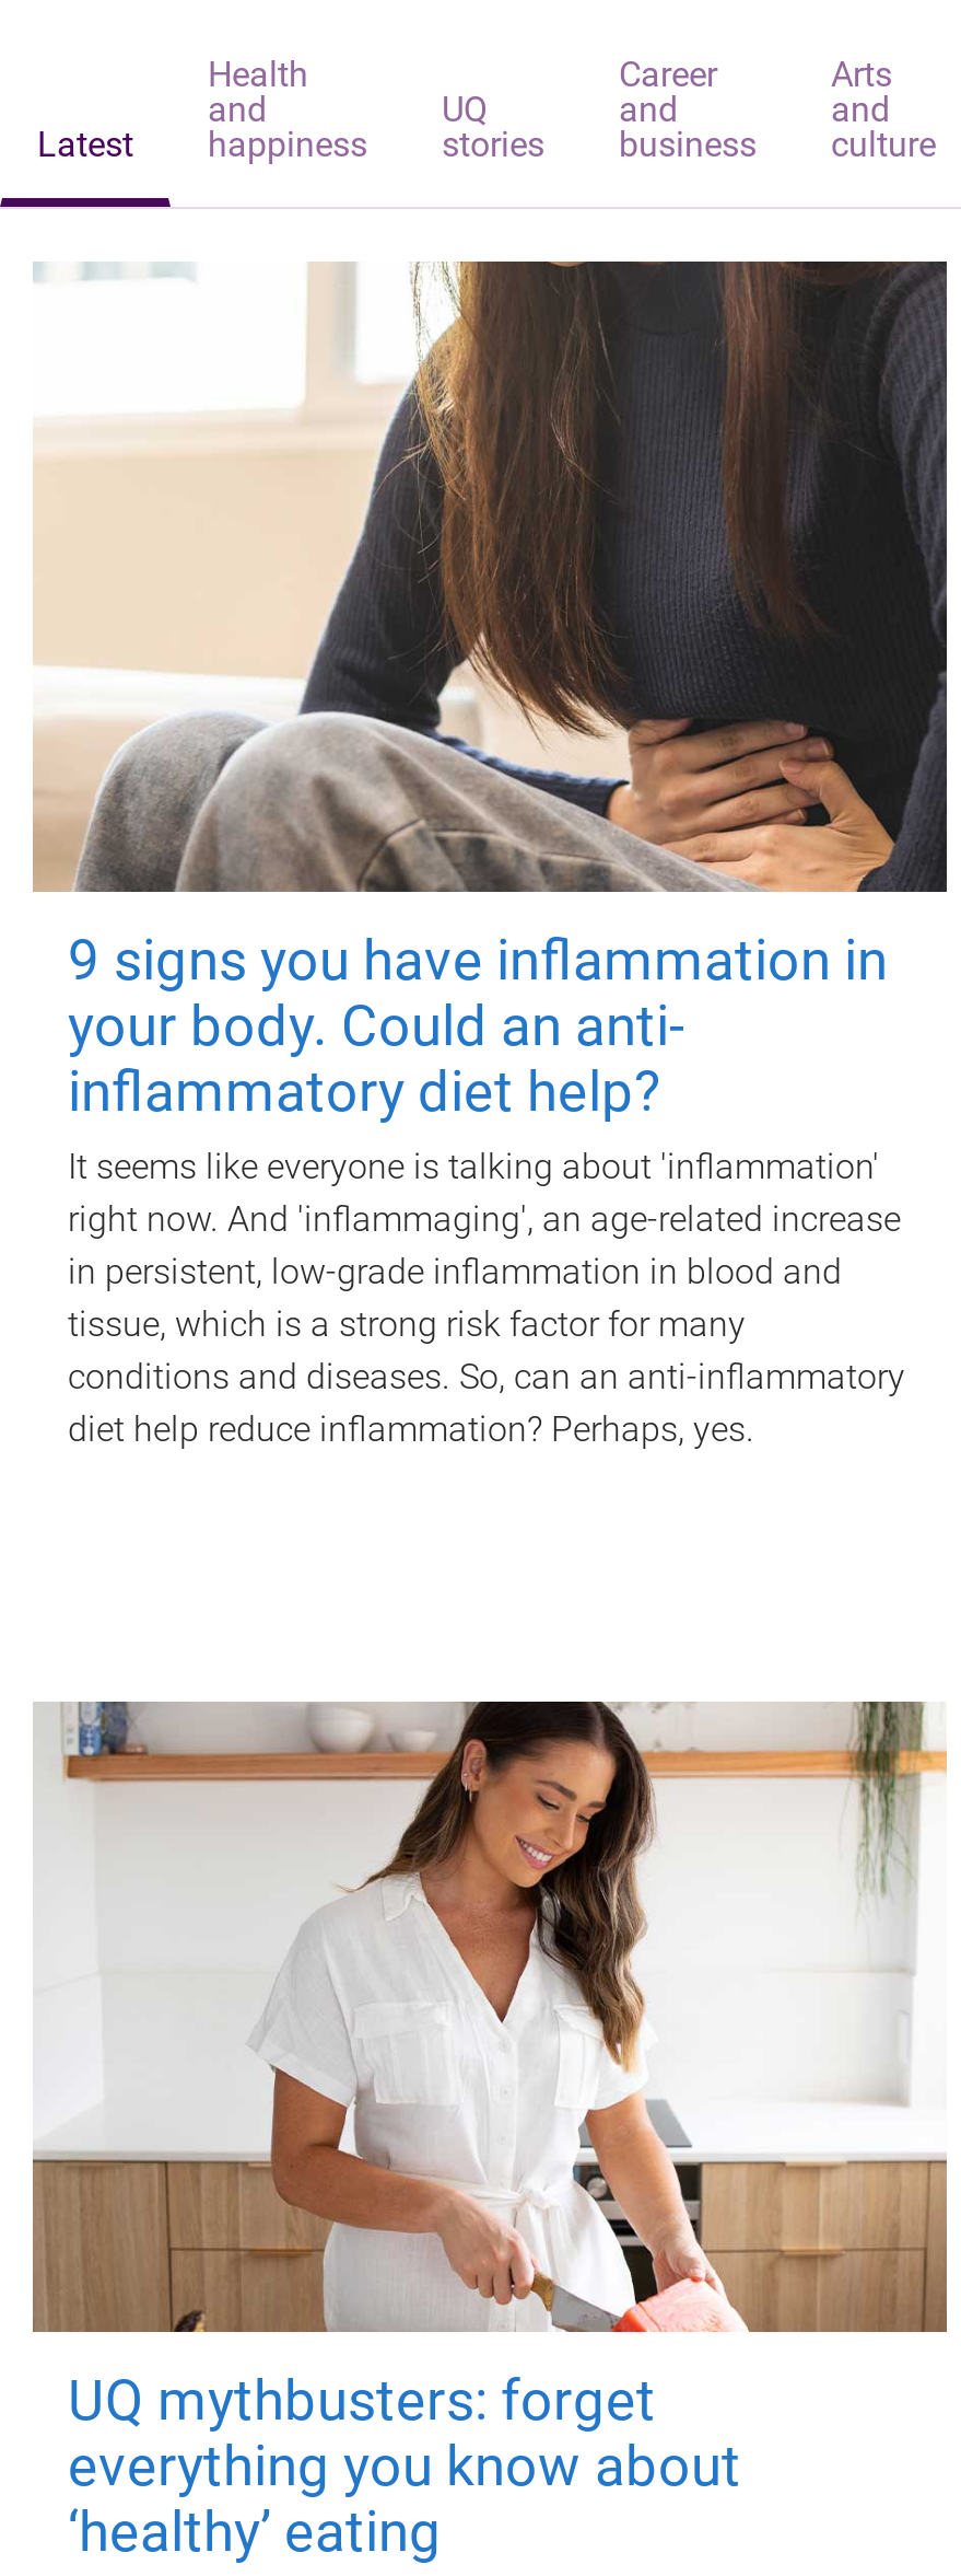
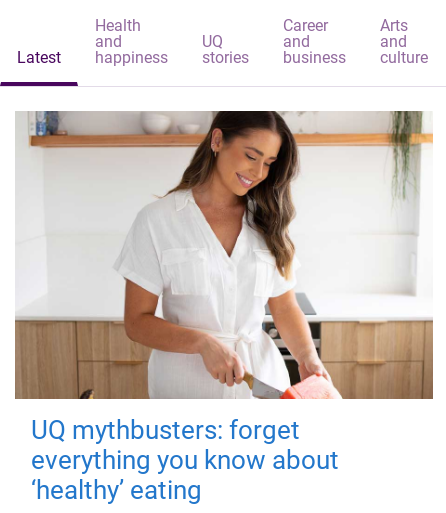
[33,259,949,1450] [image] | 9 signs you have inflammation in | your body. Could an anti- | inflammatory diet help? | It seems like everyone is talking about 'inflammation' | right now. And 'inflammaging', an age-related increase | in persistent, low-grade inflammation in blood and | tissue, which is a strong risk factor for many | conditions and diseases. So, can an anti-inflammatory | diet help reduce inflammation? Perhaps, yes. -> none

